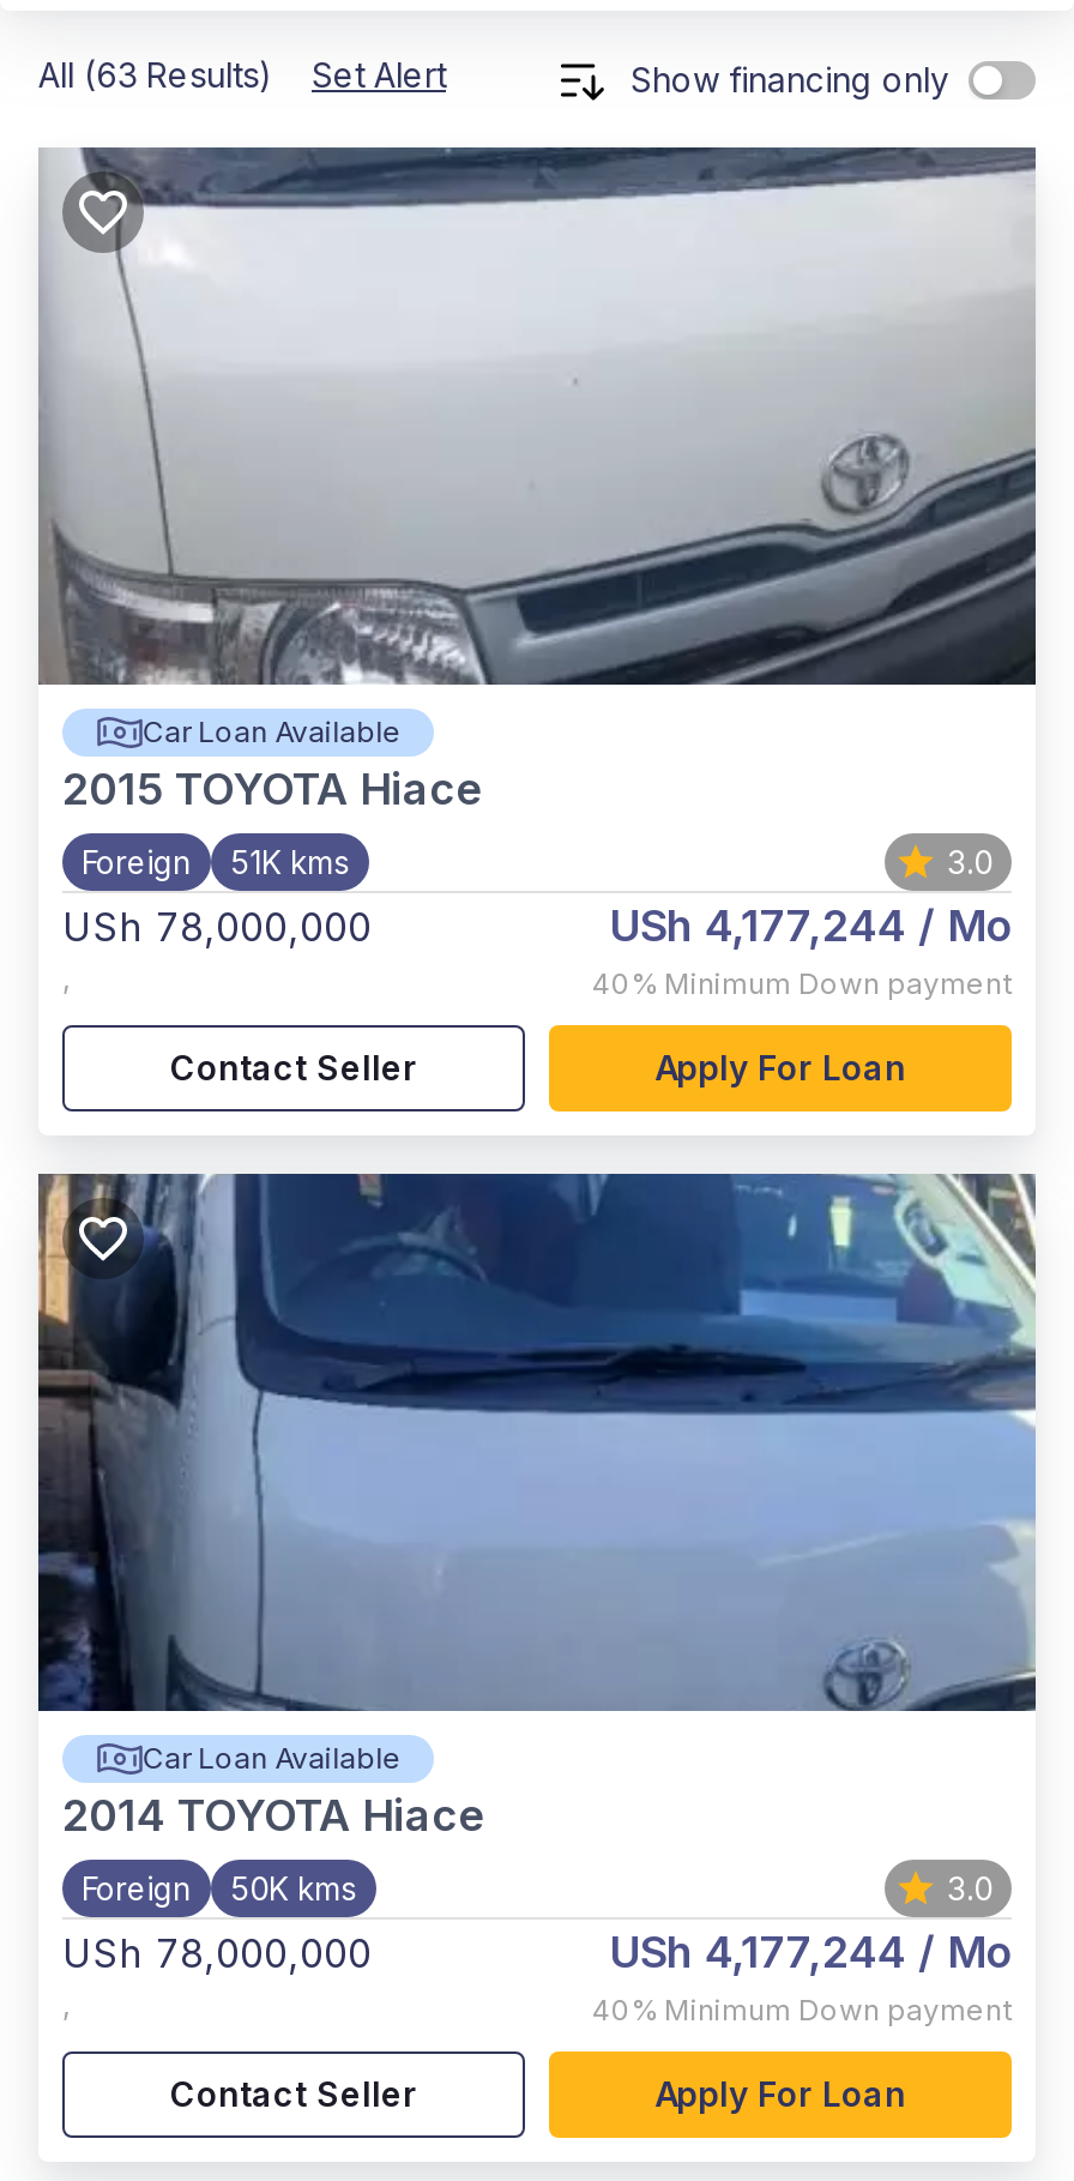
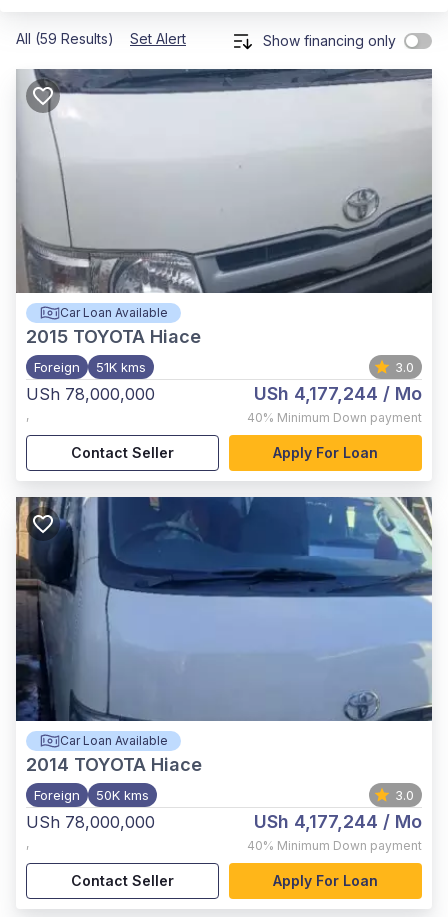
[38,54,446,95] All (63 Results) Set Alert -> [16,30,186,47] All (59 Results) Set Alert

